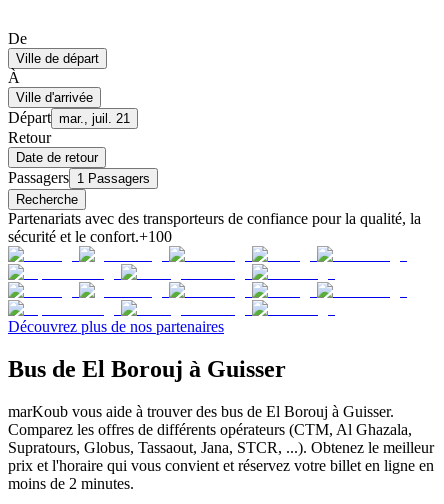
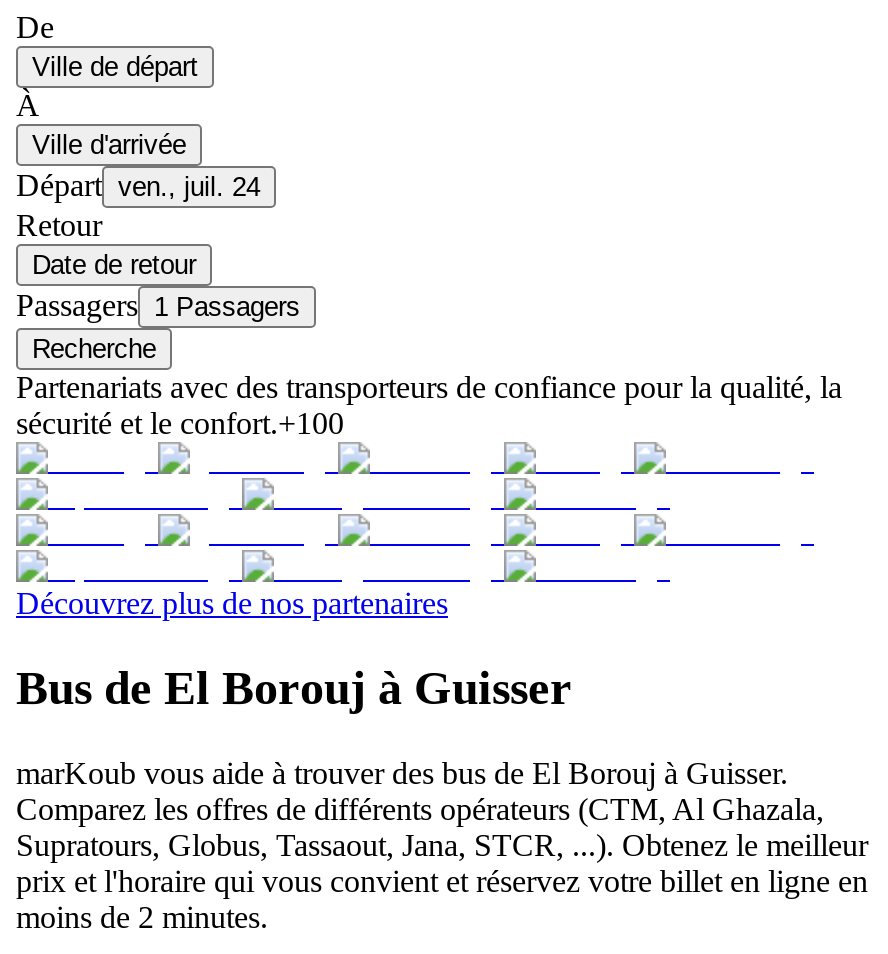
[8,109,130,126] Départ mar., juil. 21 -> [16,168,260,202] Départ ven., juil. 24

